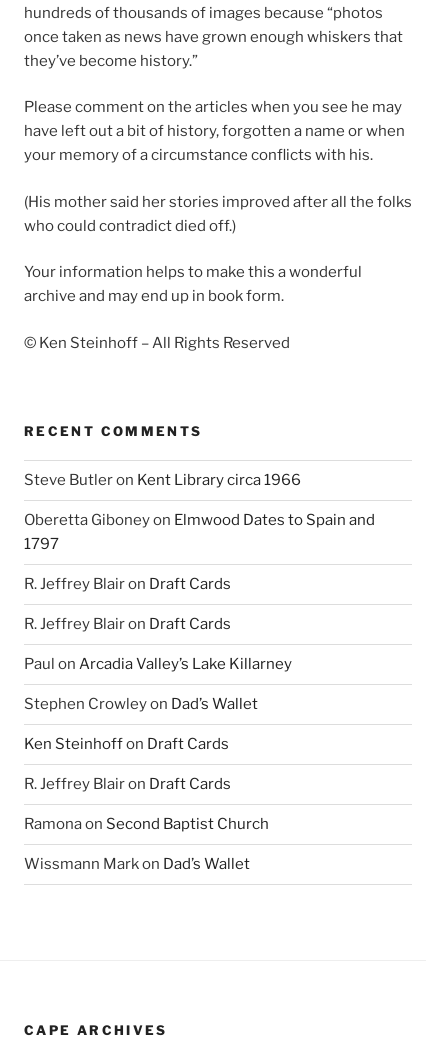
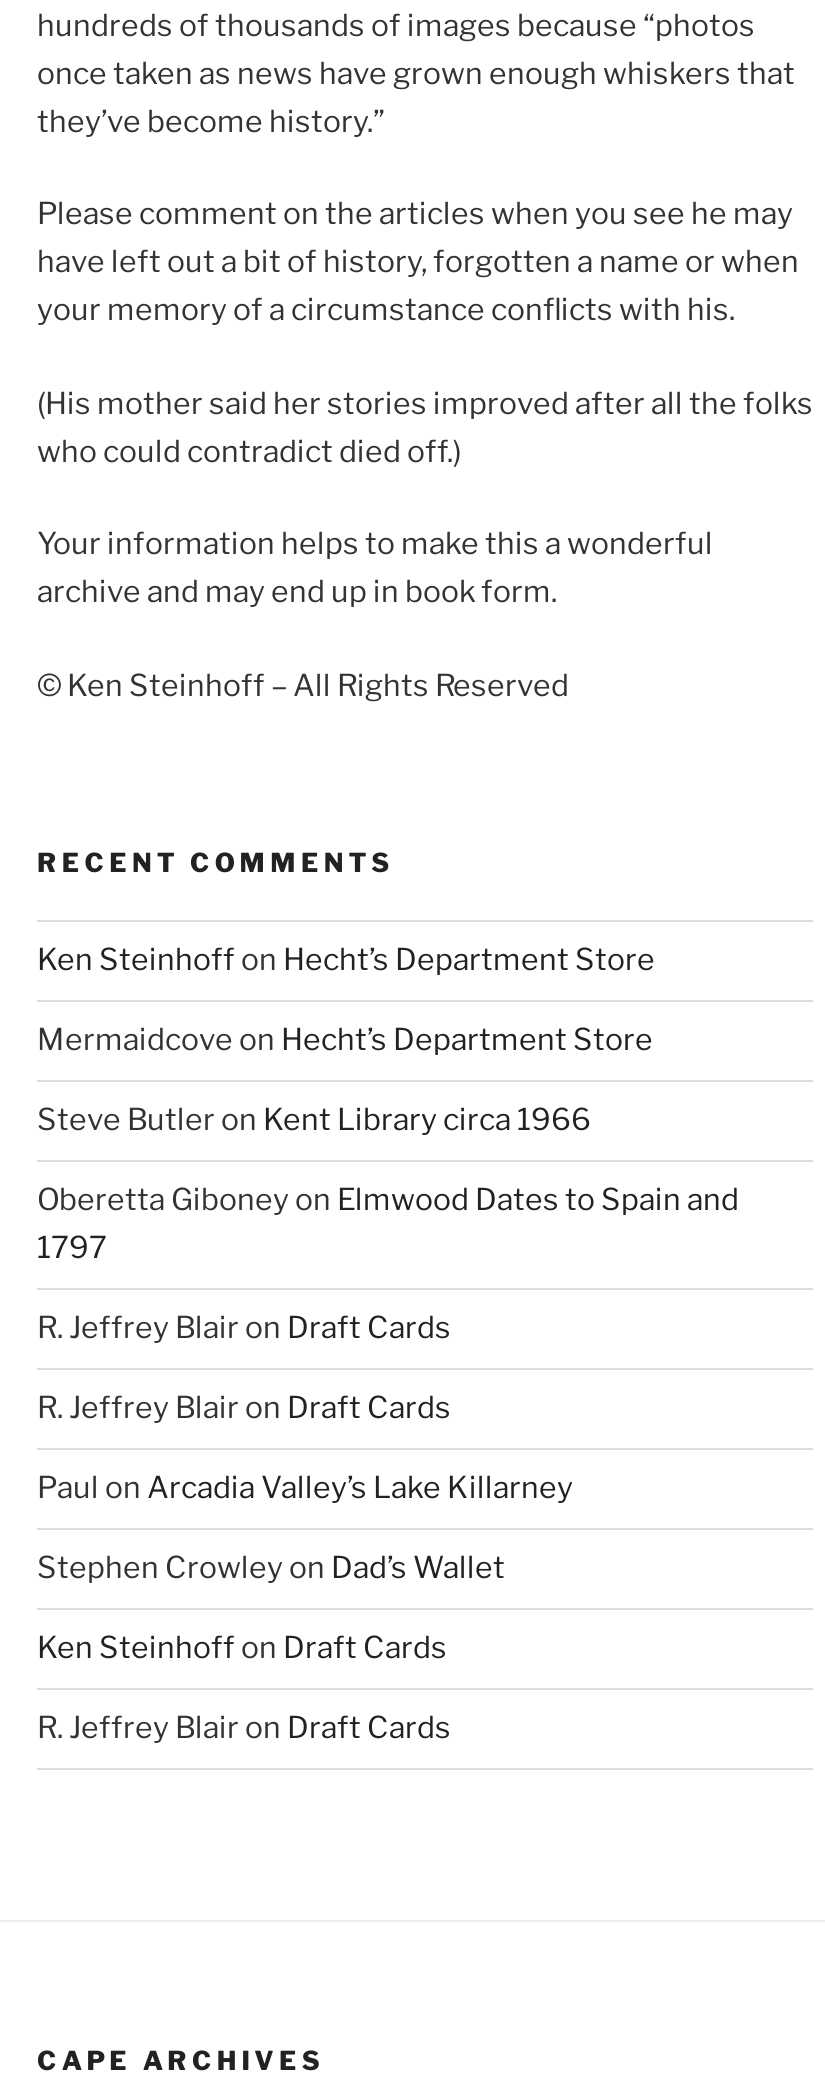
none -> [37,942,655,1058] Ken Steinhoff on Hecht’s Department Store | Mermaidcove on Hecht’s Department Store
moved [24,471,375,793] -> [37,1102,739,1746]: Steve Butler on Kent Library circa 1966 | Oberetta Giboney on Elmwood Dates to Spain and | 1797 | ... | Ken Steinhoff on Draft Cards | R. Jeffrey Blair on Draft Cards
[24,815,269,873] Ramona on Second Baptist Church | Wissmann Mark on Dad’s Wallet -> none

